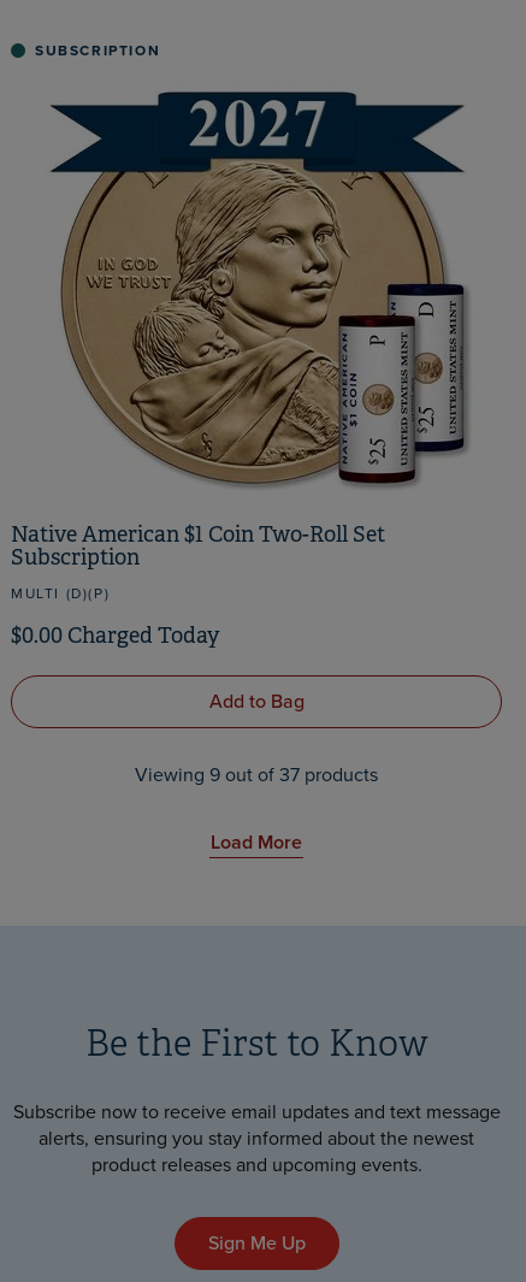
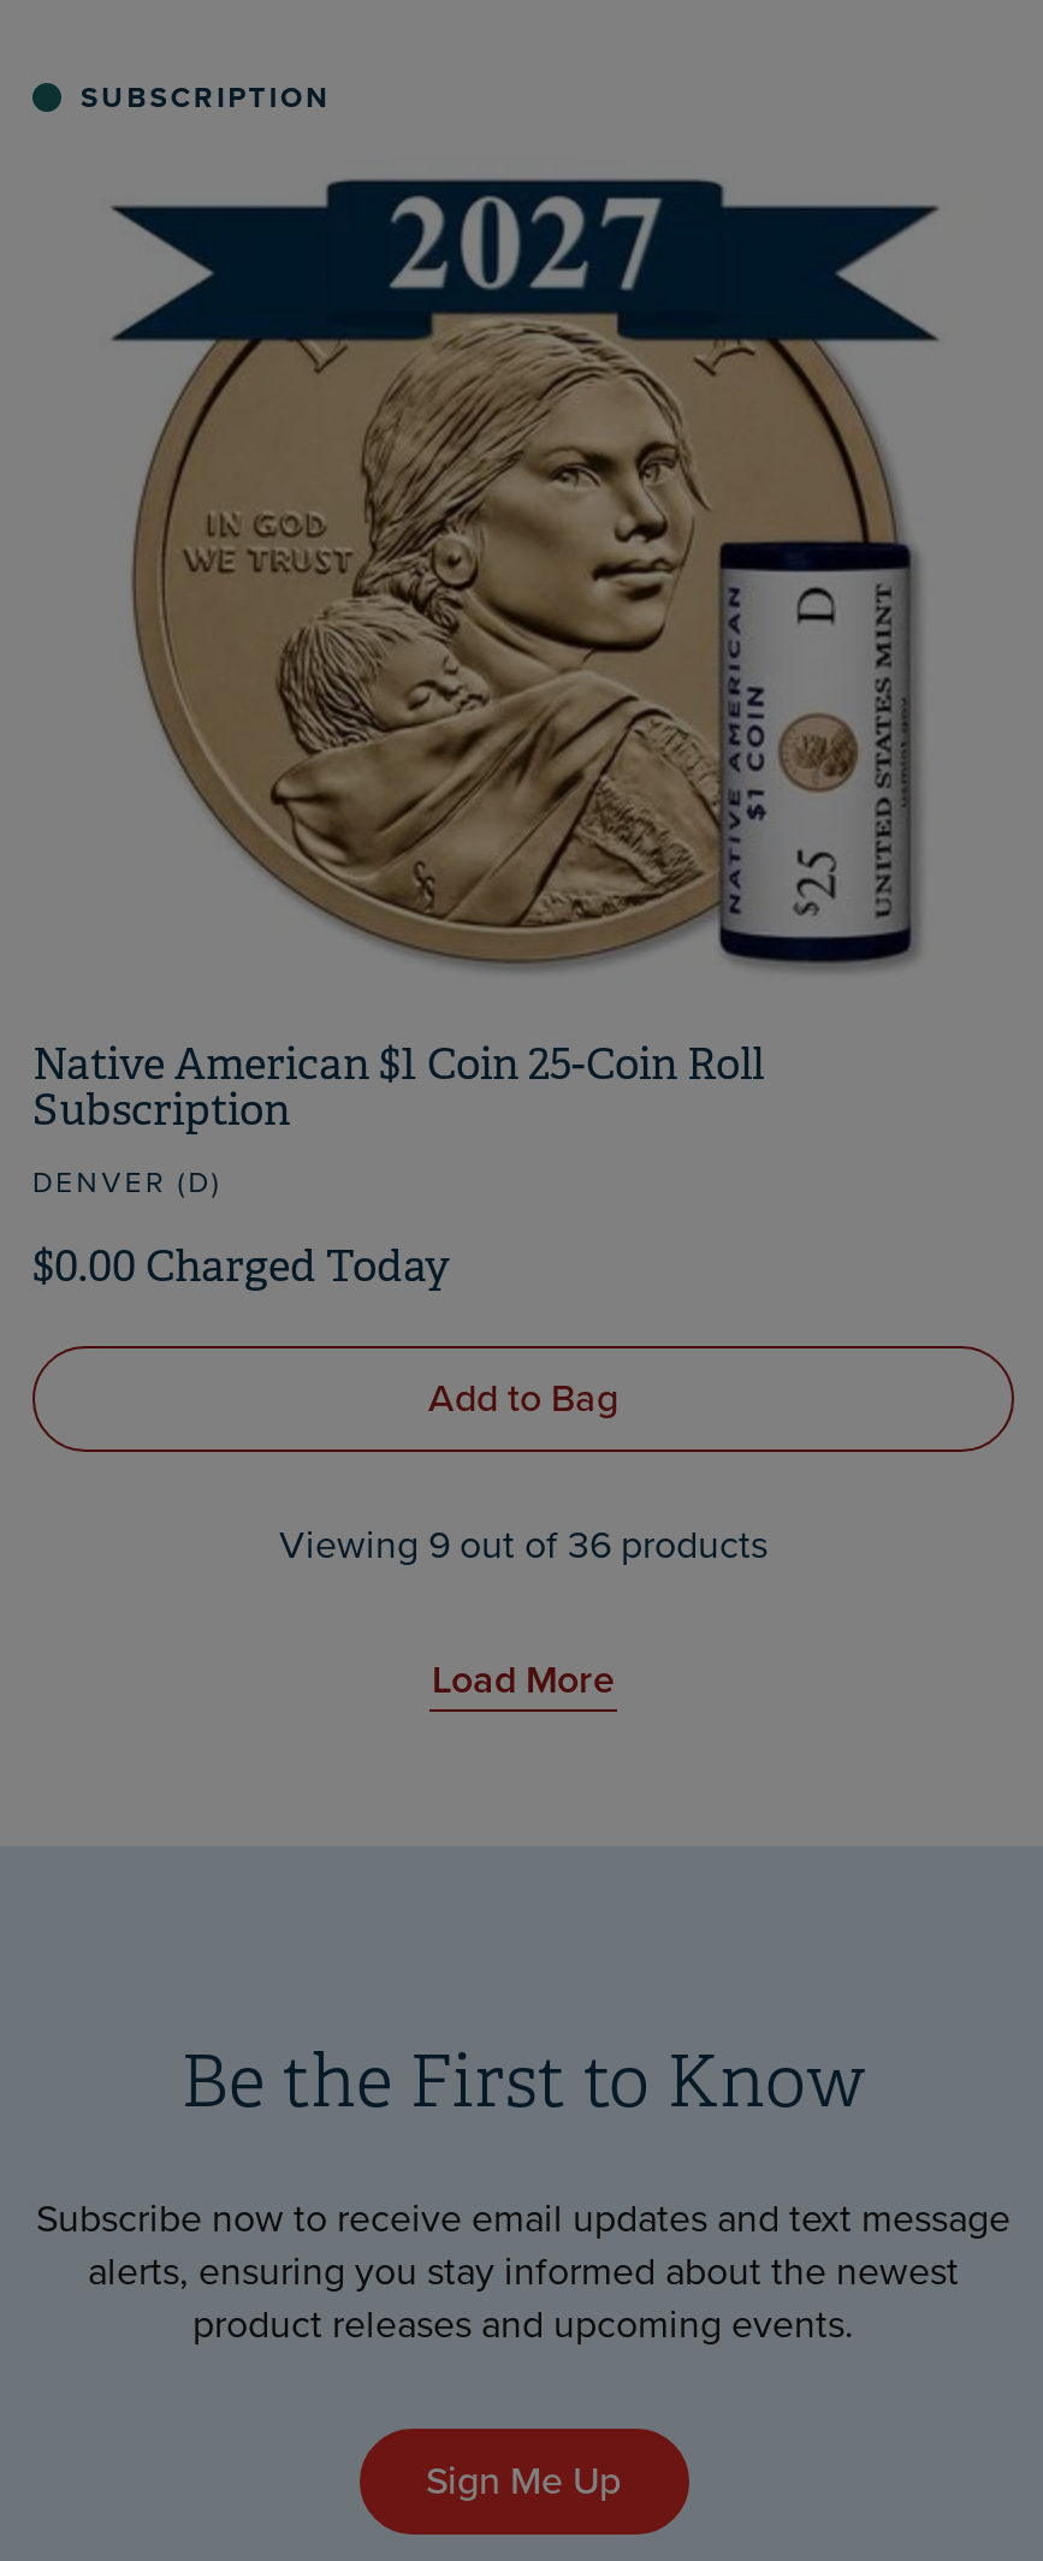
[11,272,469,547] [image] | Native American $1 Coin Two-Roll Set -> [32,538,947,1091] [image] | Native American $1 Coin 25-Coin Roll
[11,582,110,604] MULTI (D)(P) -> [32,1160,223,1204] DENVER (D)
[135,761,378,788] Viewing 9 out of 37 products -> [279,1516,768,1572] Viewing 9 out of 36 products

